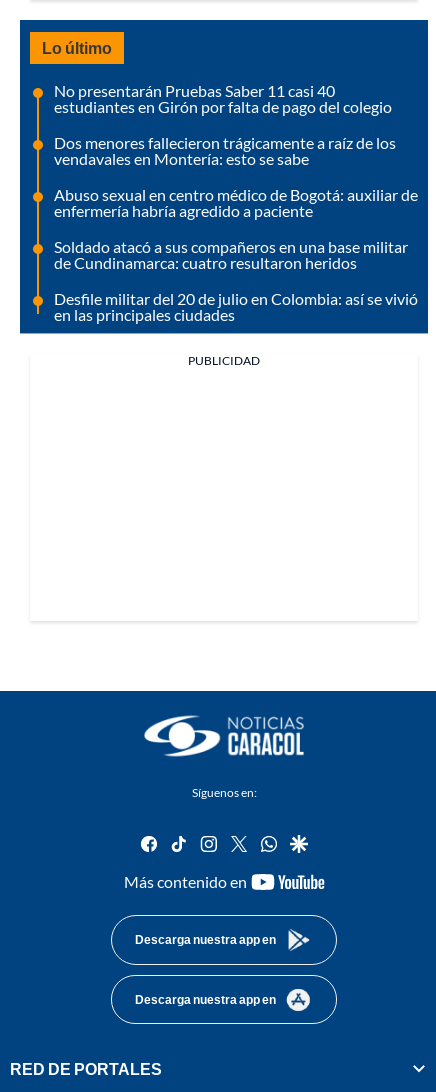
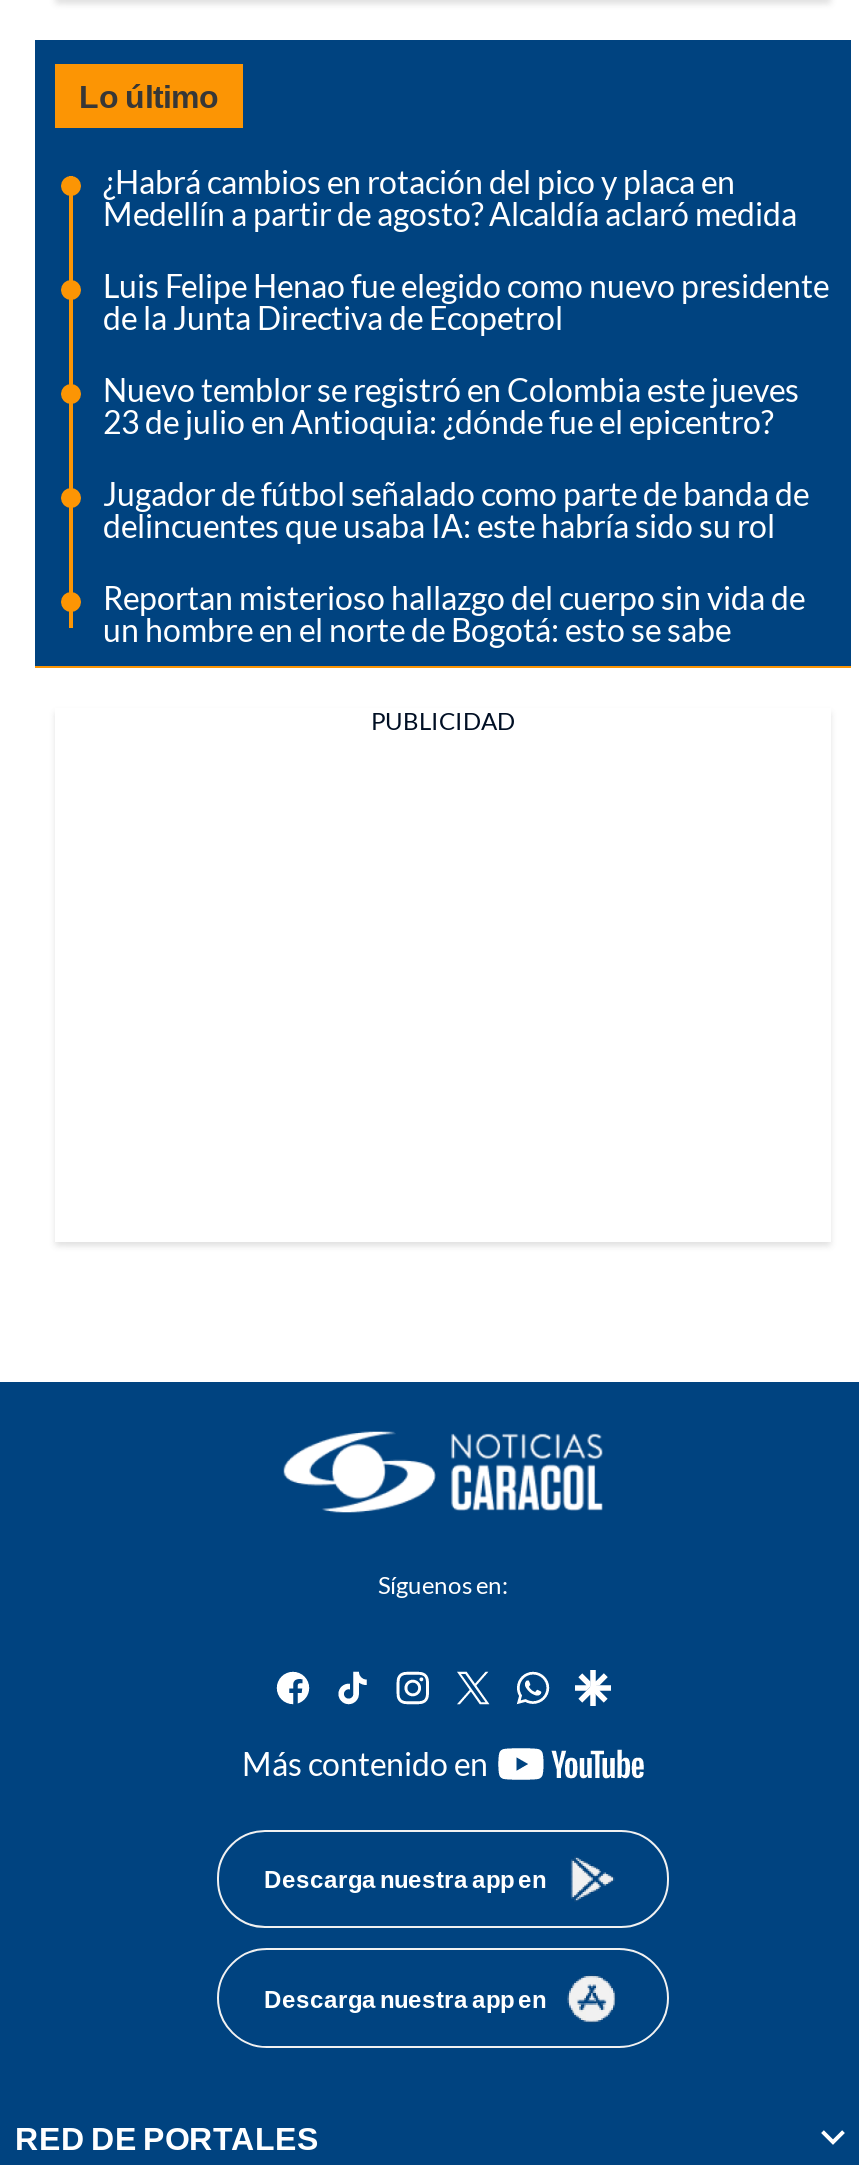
[54,81,392,116] No presentarán Pruebas Saber 11 casi 40 | estudiantes en Girón por falta de pago del colegio -> [103,162,797,232] ¿Habrá cambios en rotación del pico y placa en | Medellín a partir de agosto? Alcaldía aclaró medida
[54,133,396,168] Dos menores fallecieron trágicamente a raíz de los | vendavales en Montería: esto se sabe -> [103,266,829,336] Luis Felipe Henao fue elegido como nuevo presidente | de la Junta Directiva de Ecopetrol
[54,185,418,220] Abuso sexual en centro médico de Bogotá: auxiliar de | enfermería habría agredido a paciente -> [103,370,799,440] Nuevo temblor se registró en Colombia este jueves | 23 de julio en Antioquia: ¿dónde fue el epicentro?
[54,237,408,272] Soldado atacó a sus compañeros en una base militar | de Cundinamarca: cuatro resultaron heridos -> [103,474,809,544] Jugador de fútbol señalado como parte de banda de | delincuentes que usaba IA: este habría sido su rol
[54,289,418,324] Desfile militar del 20 de julio en Colombia: así se vivió | en las principales ciudades -> [103,578,805,648] Reportan misterioso hallazgo del cuerpo sin vida de | un hombre en el norte de Bogotá: esto se sabe

